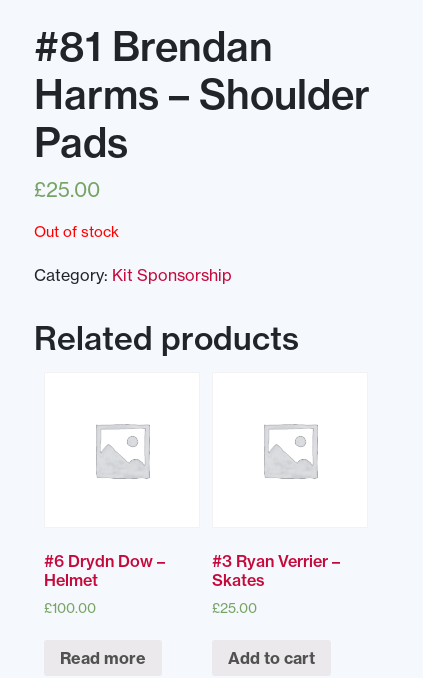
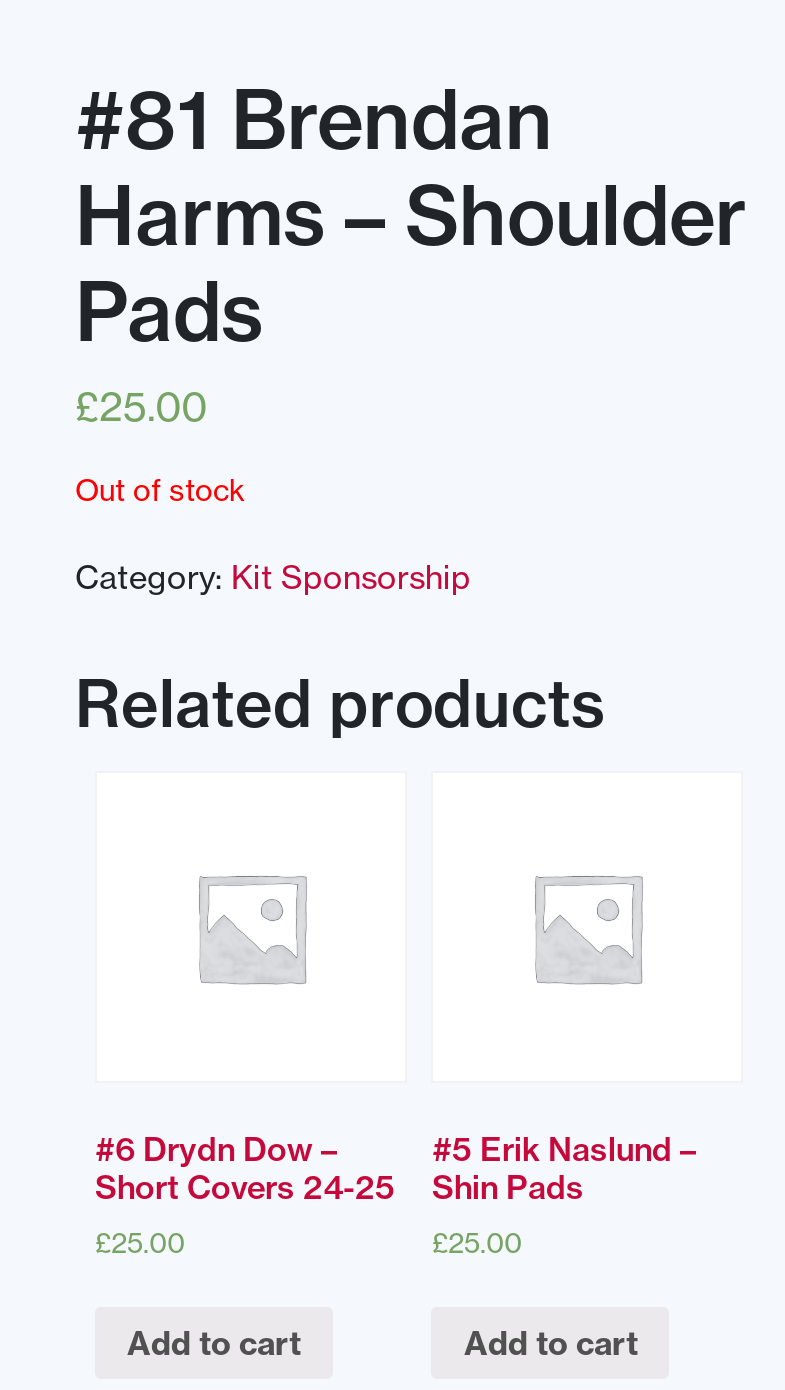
[212,550,340,589] #3 Ryan Verrier – | Skates -> [432,1128,696,1206] #5 Erik Naslund – | Shin Pads
[44,569,98,616] Helmet | £100.00 -> [95,1166,395,1260] Short Covers 24-25 | £25.00
[60,648,146,668] Read more -> [127,1323,301,1363] Add to cart

